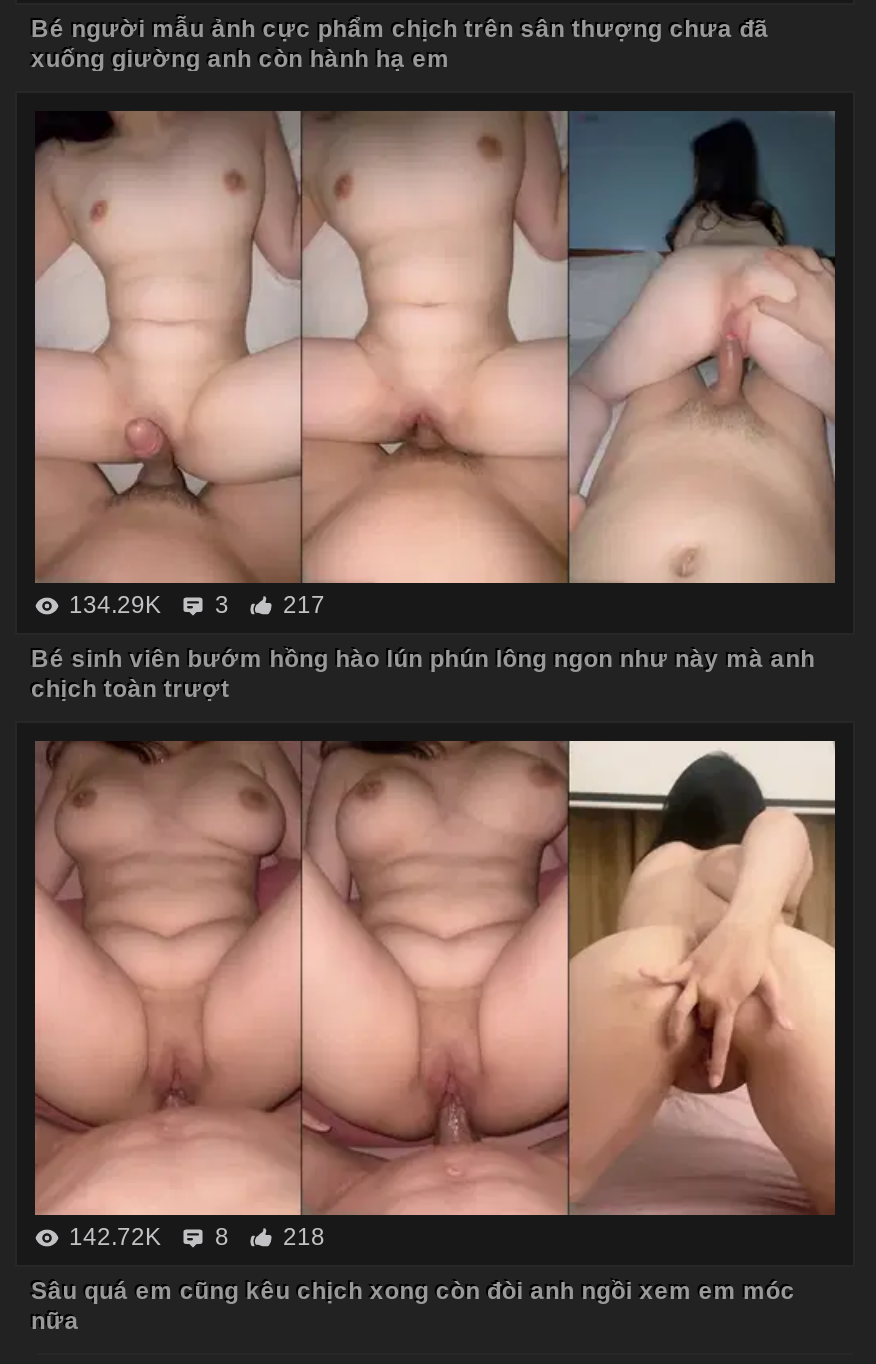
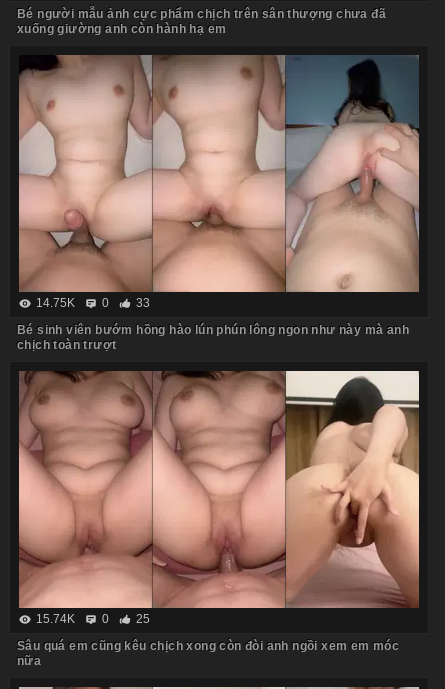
[69,591,325,619] 134.29K | 3 | 217 -> [36,296,150,310] 14.75K | 0 | 33
[69,1223,325,1251] 142.72K | 8 | 218 -> [36,612,150,626] 15.74K | 0 | 25

